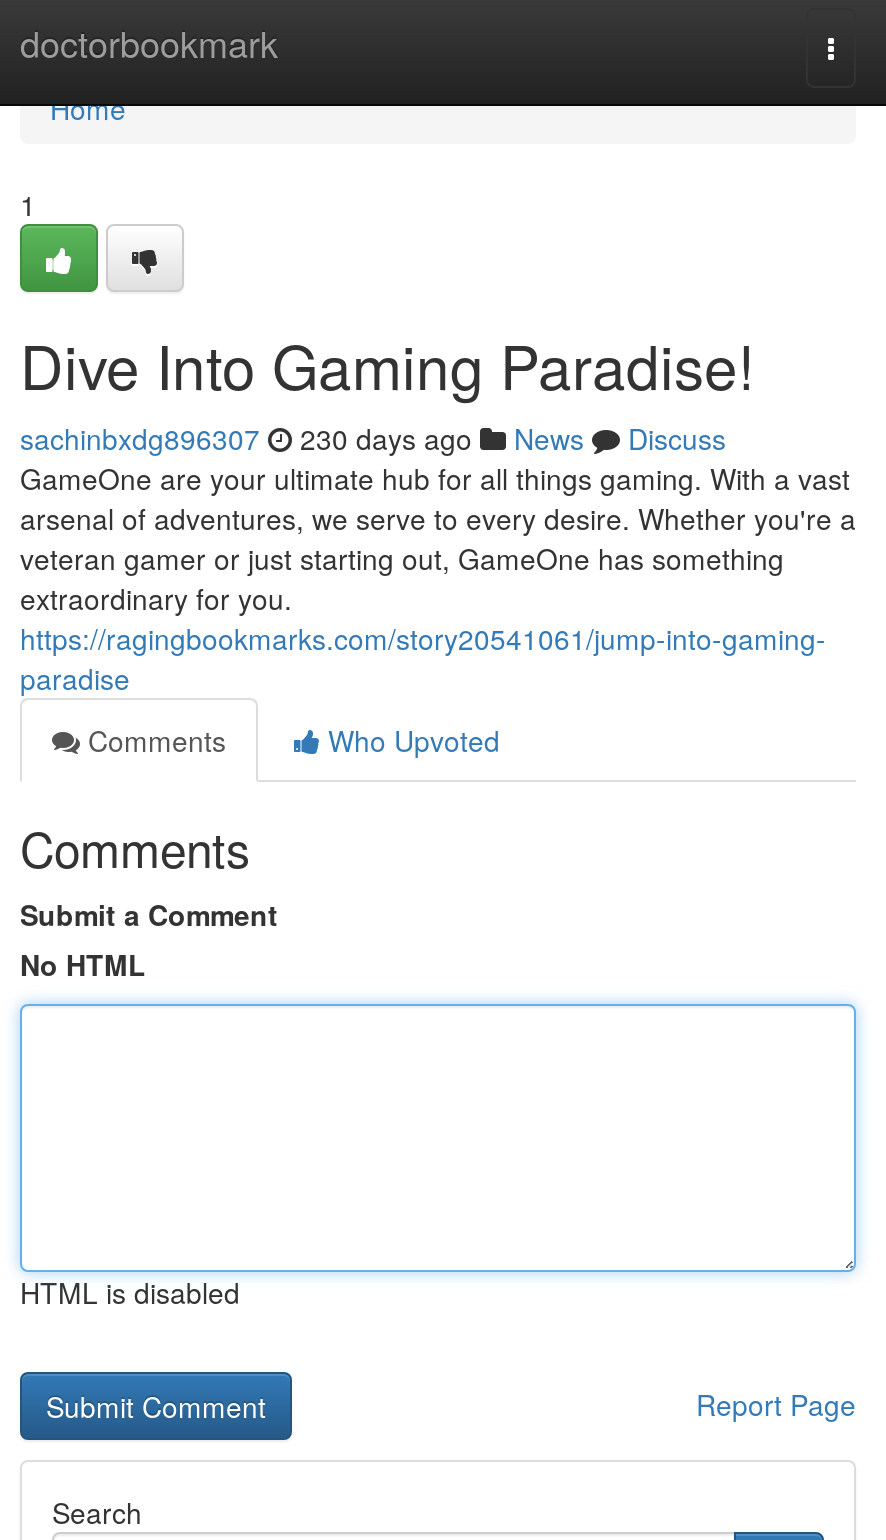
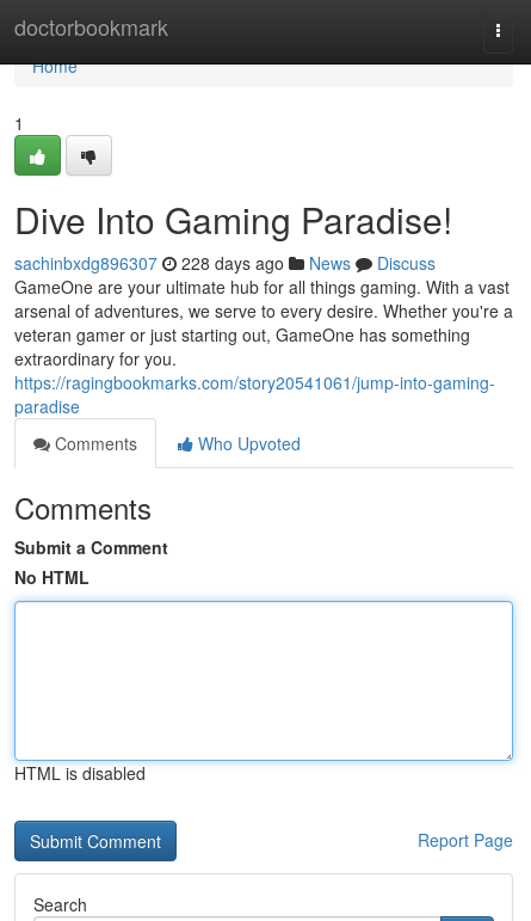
[20,418,726,458] sachinbxdg896307 230 days ago News Discuss -> [14,251,436,275] sachinbxdg896307 228 days ago News Discuss

